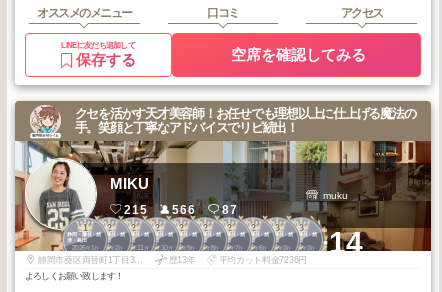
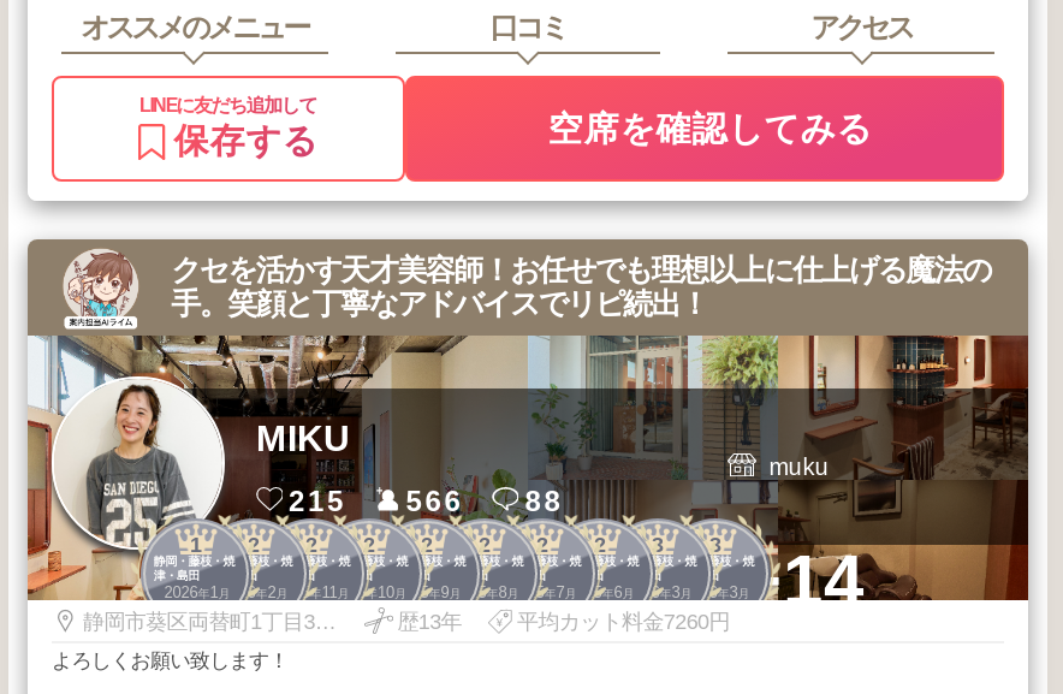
[123,203,238,217] 215 566 87 -> [289,484,563,518] 215 566 88
[218,255,307,265] 平均カット料金7236円 -> [517,610,730,634] 平均カット料金7260円

